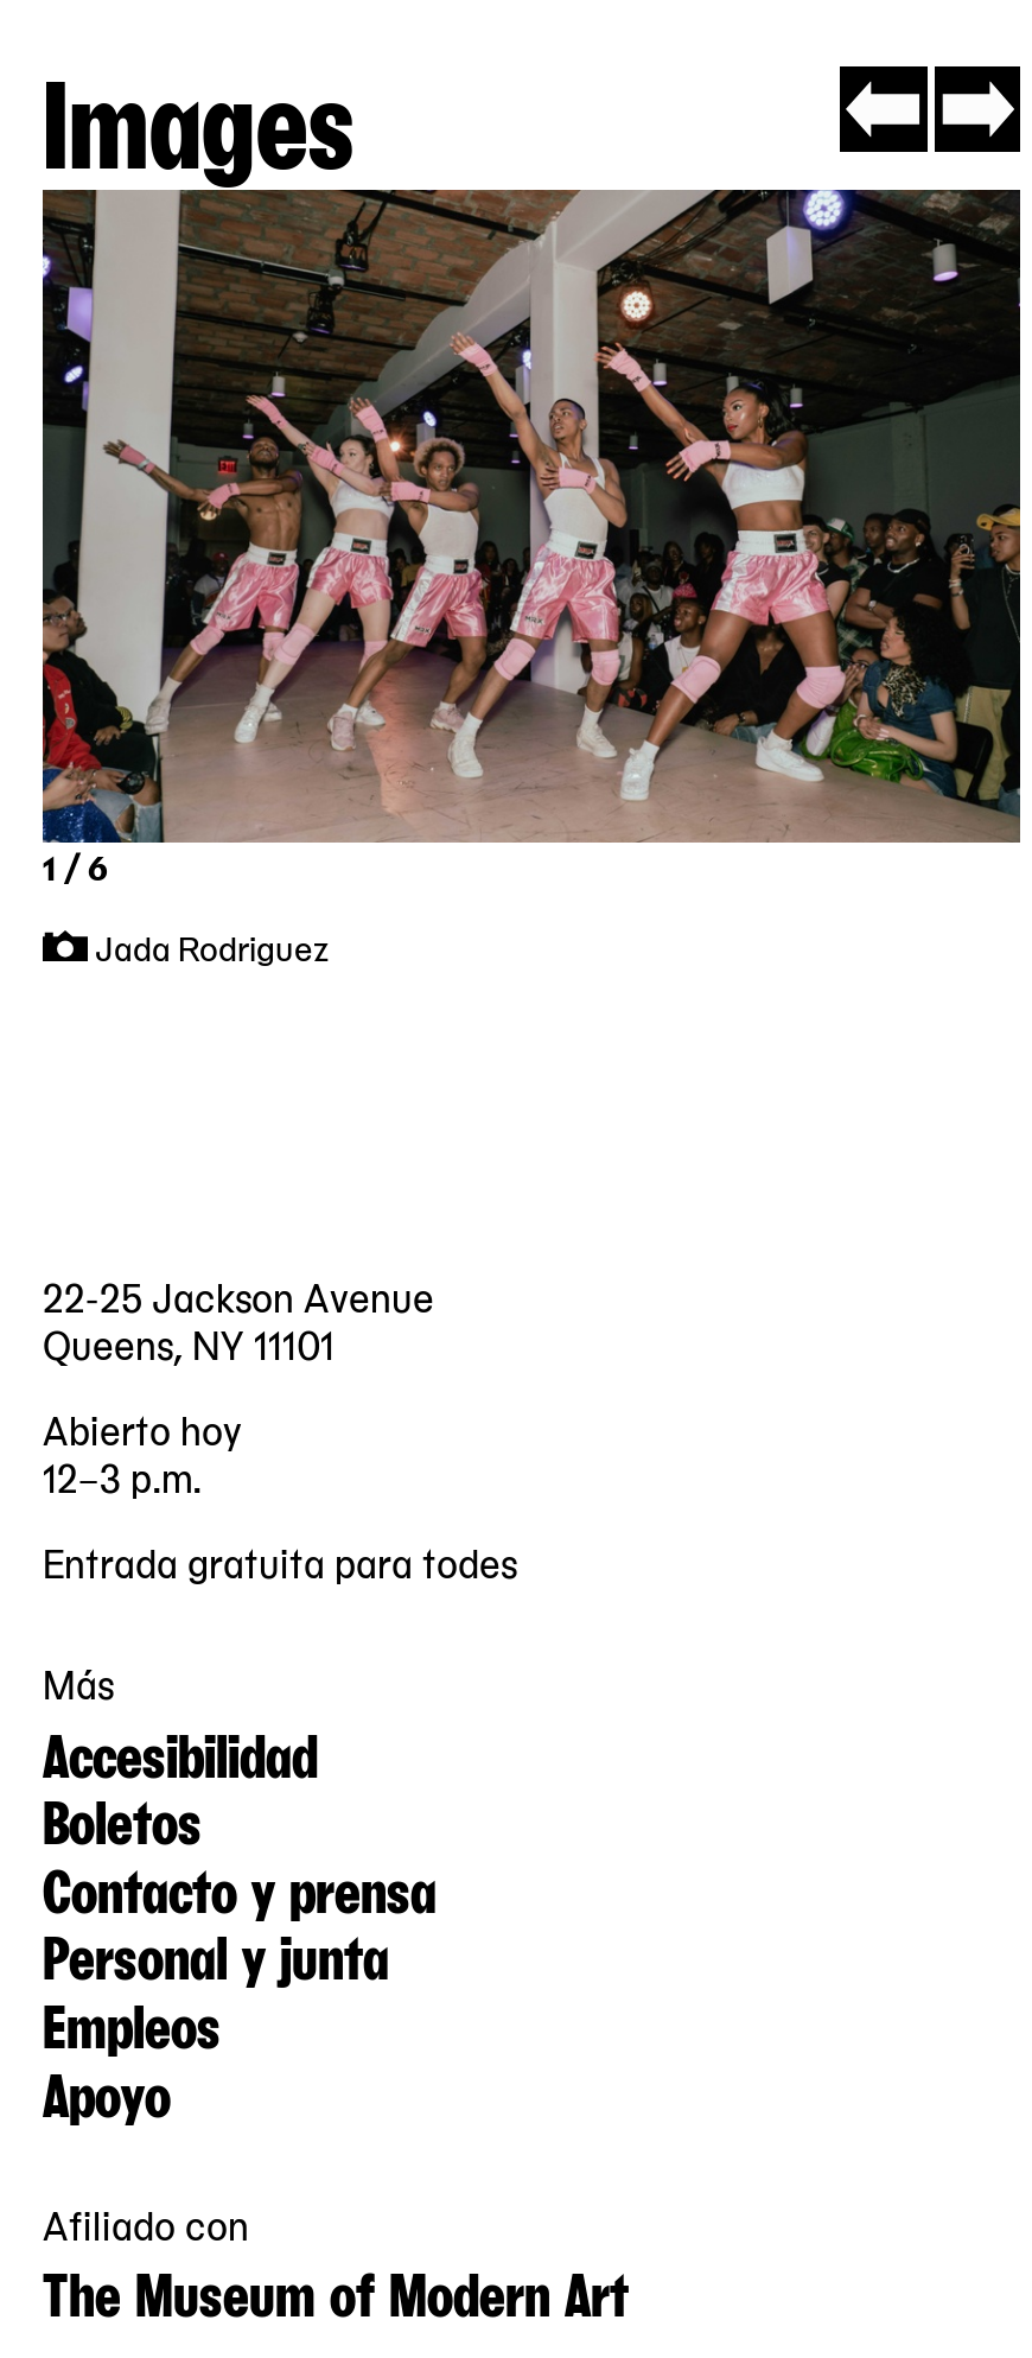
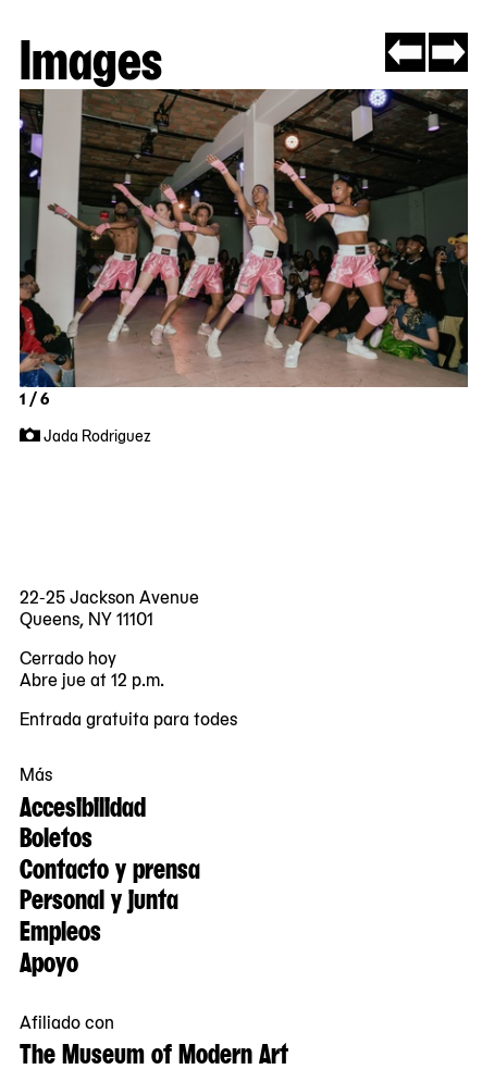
[43,1399,242,1504] Abierto hoy | 12–3 p.m. -> [20,643,164,691] Cerrado hoy | Abre jue at 12 p.m.

